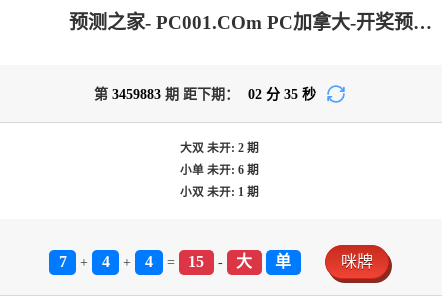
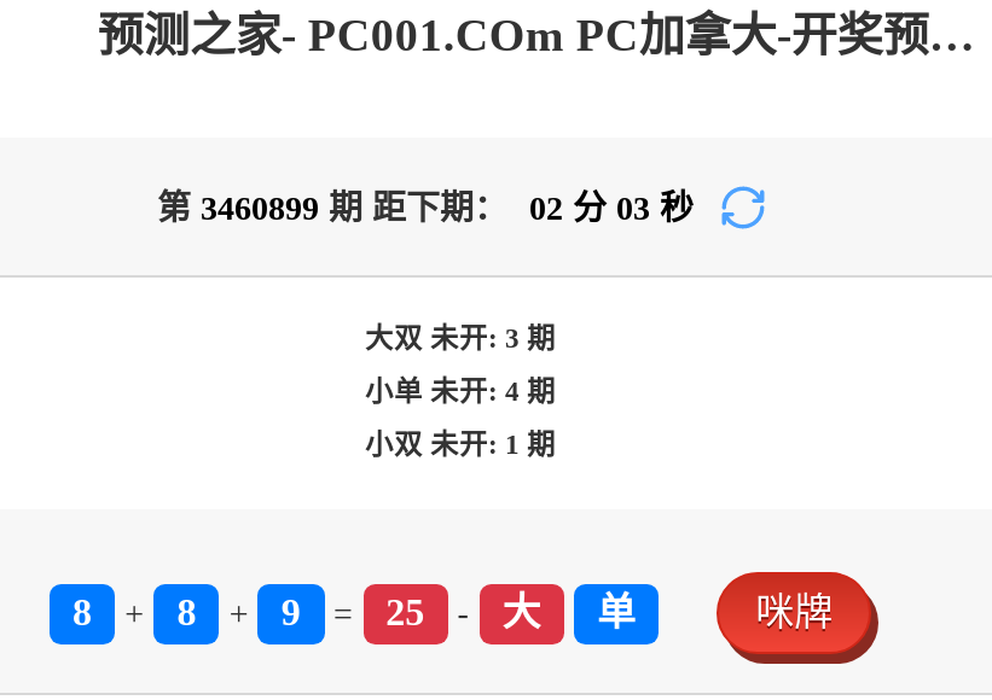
[93,87,315,102] 第3459883期 距下期： 02分 35秒 -> [157,191,694,227] 第3460899期 距下期： 02分 03秒
[179,142,258,155] 大双未开: 2期 -> [365,323,556,355] 大双未开: 3期
[179,164,258,177] 小单未开: 6期 -> [365,377,556,408] 小单未开: 4期
[58,253,66,270] 7 -> [72,591,92,632] 8
[102,253,110,270] 4 -> [177,591,196,632] 8
[145,253,153,270] 4 -> [281,591,301,632] 9
[188,253,204,270] 15 -> [386,591,424,632] 25

